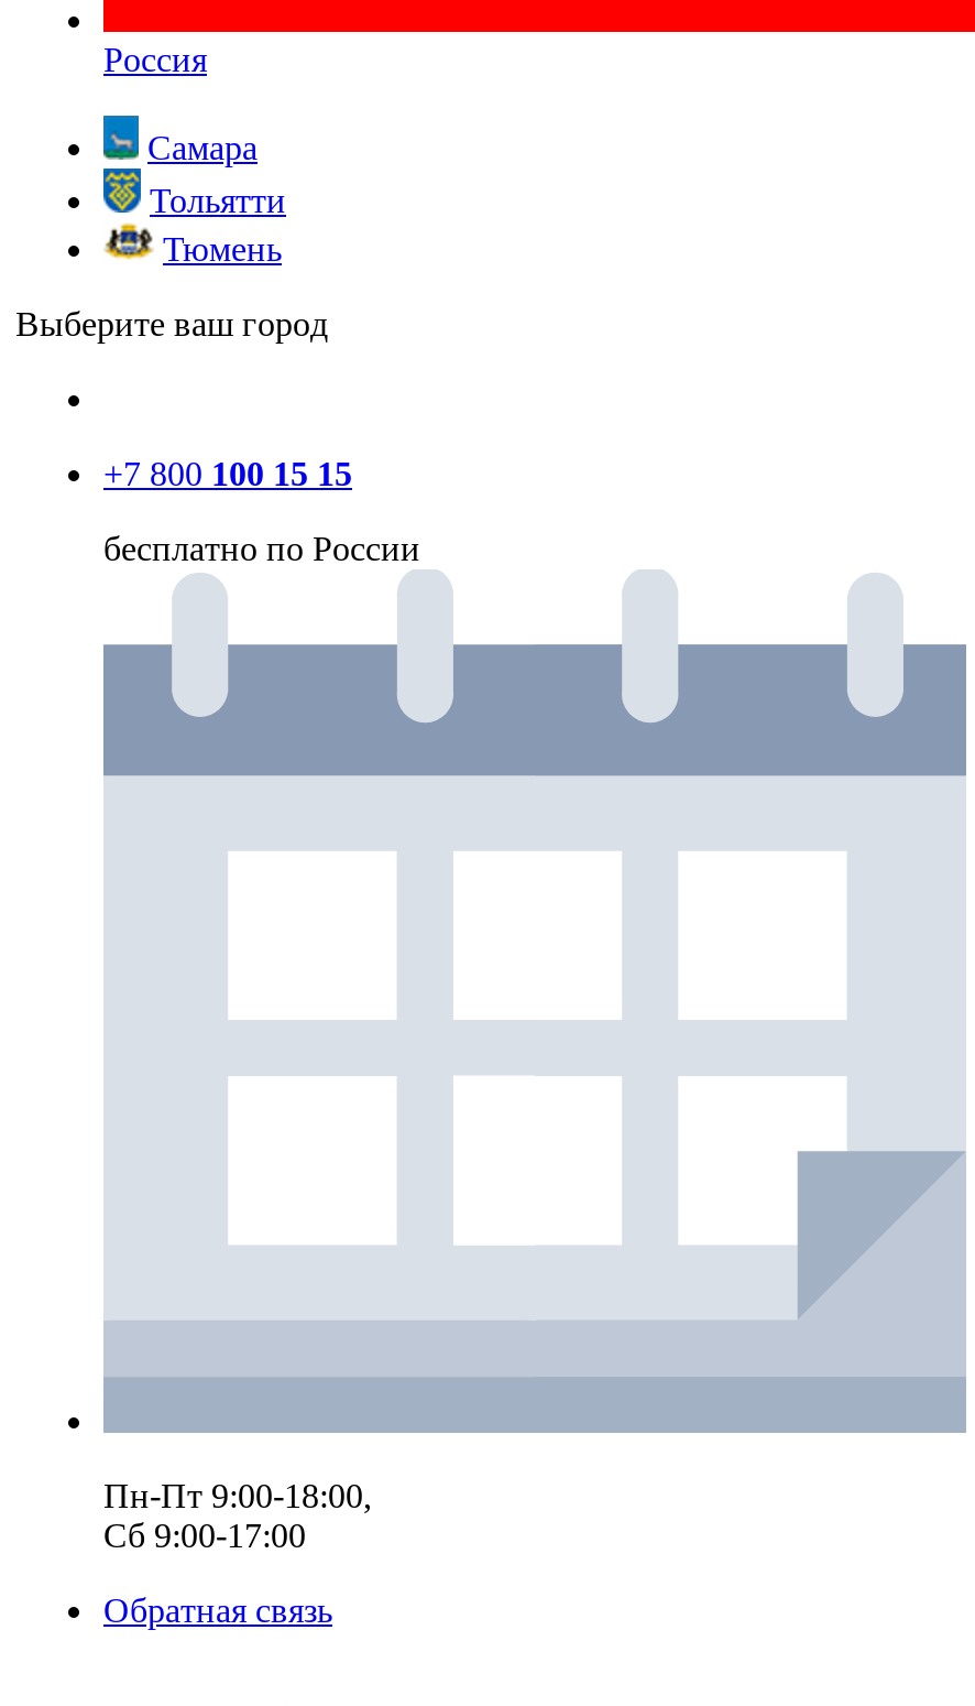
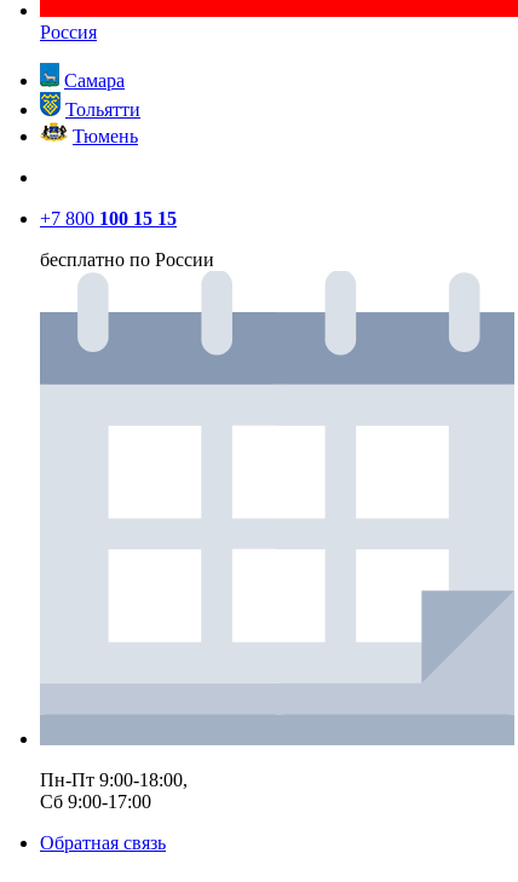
[15,305,328,343] Выберите ваш город -> none

